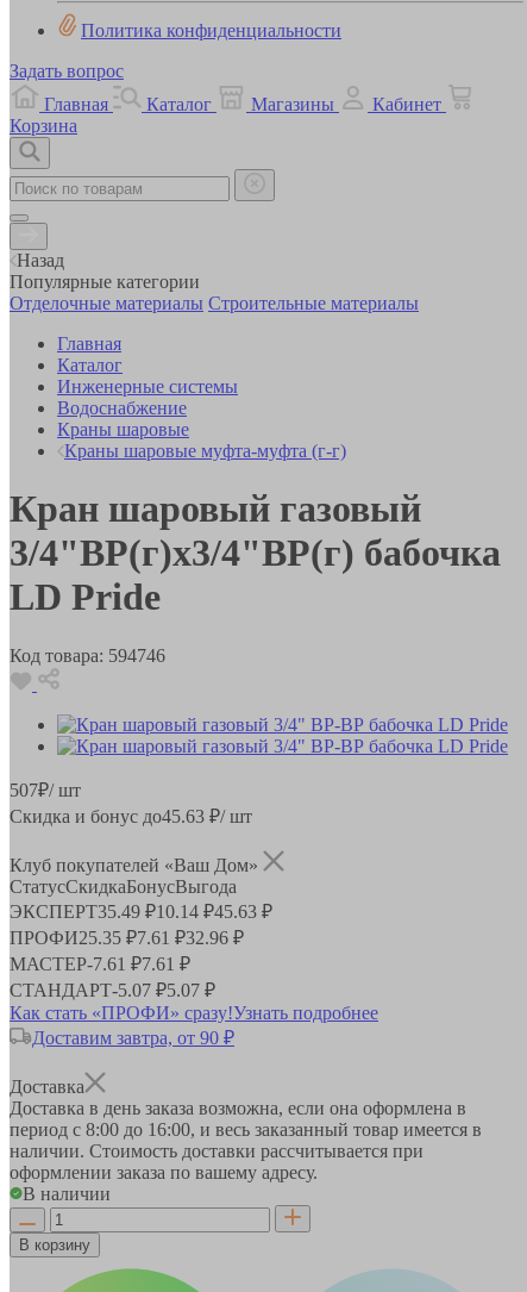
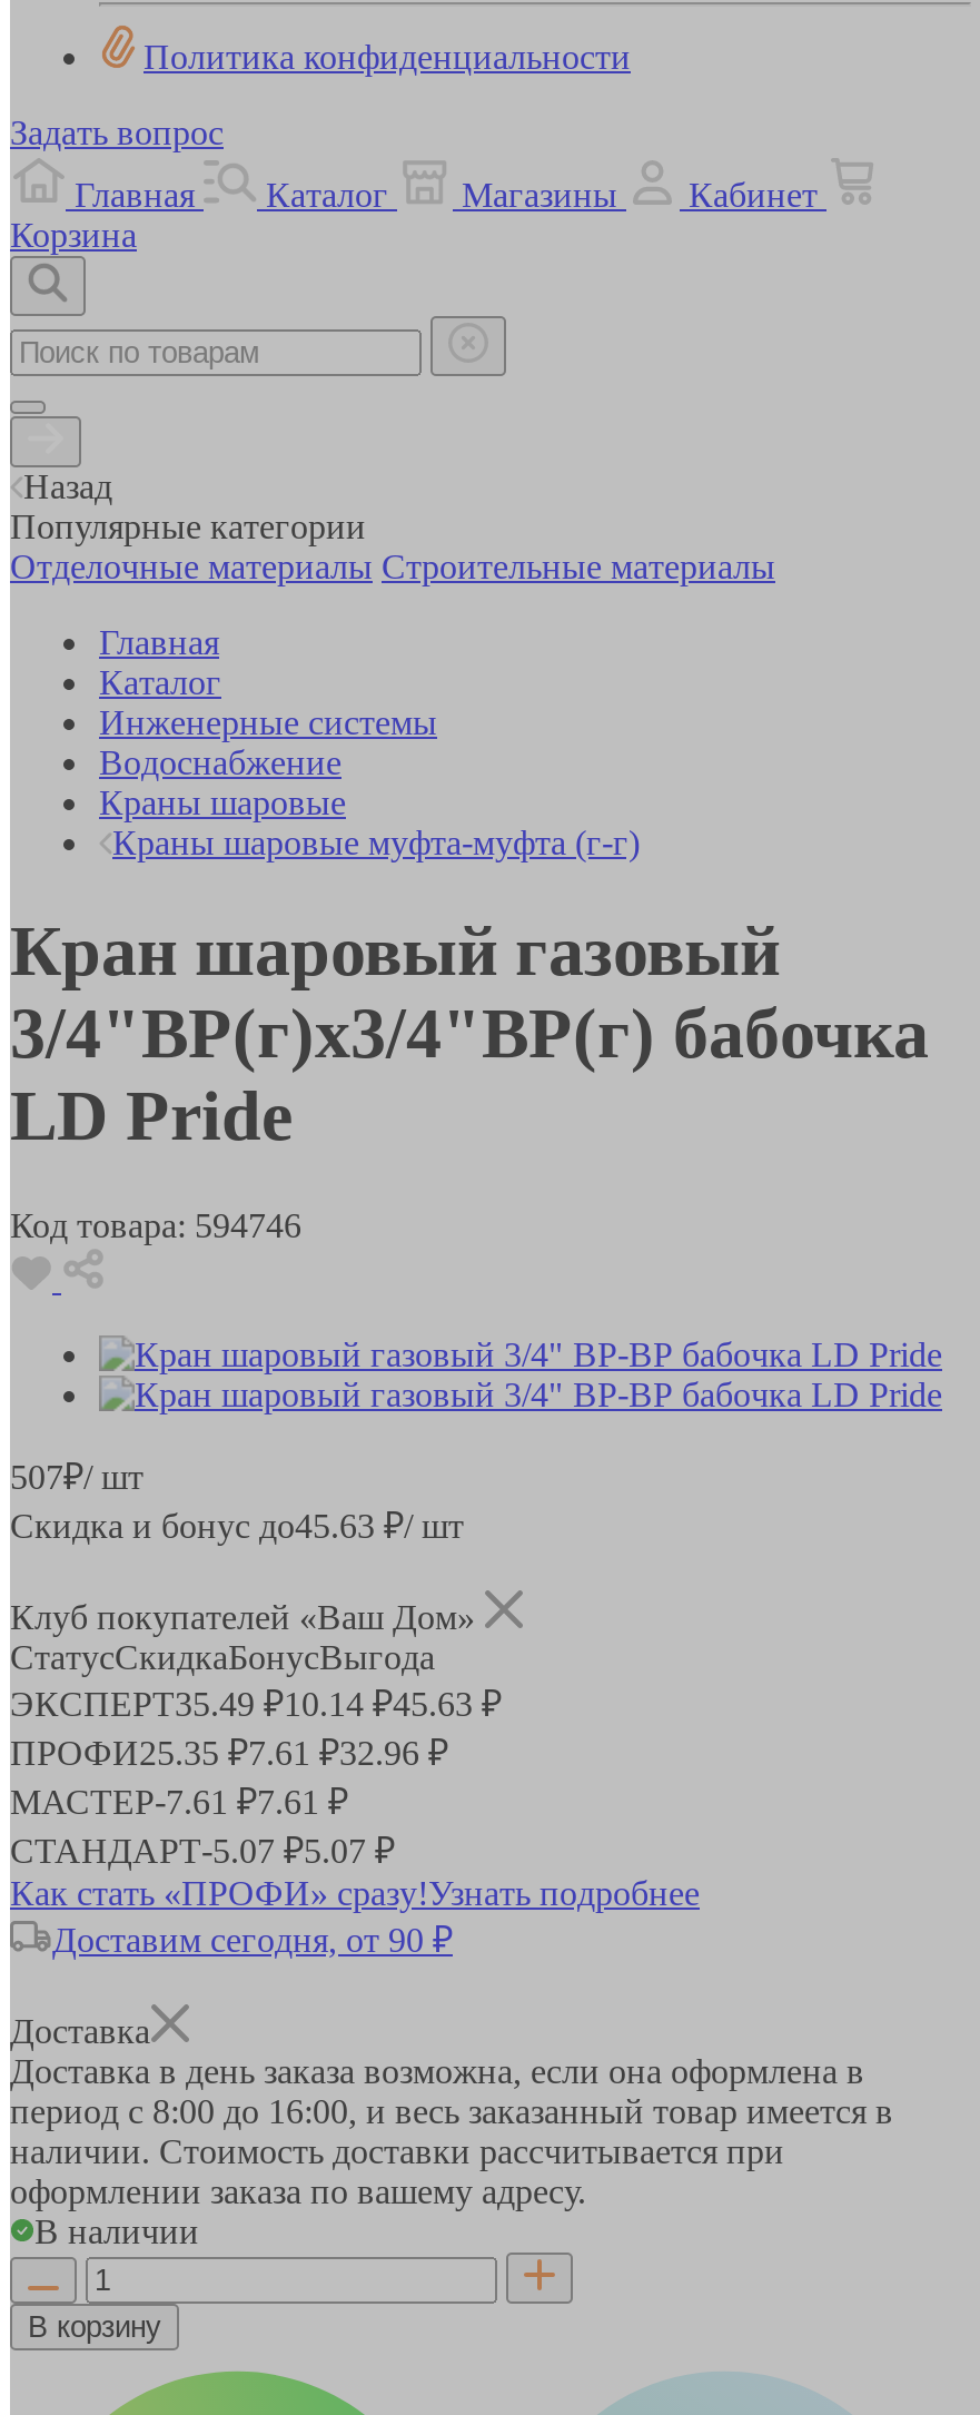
[32,1027,234,1047] Доставим завтра, от 90 ₽ -> [52,1920,453,1958] Доставим сегодня, от 90 ₽

